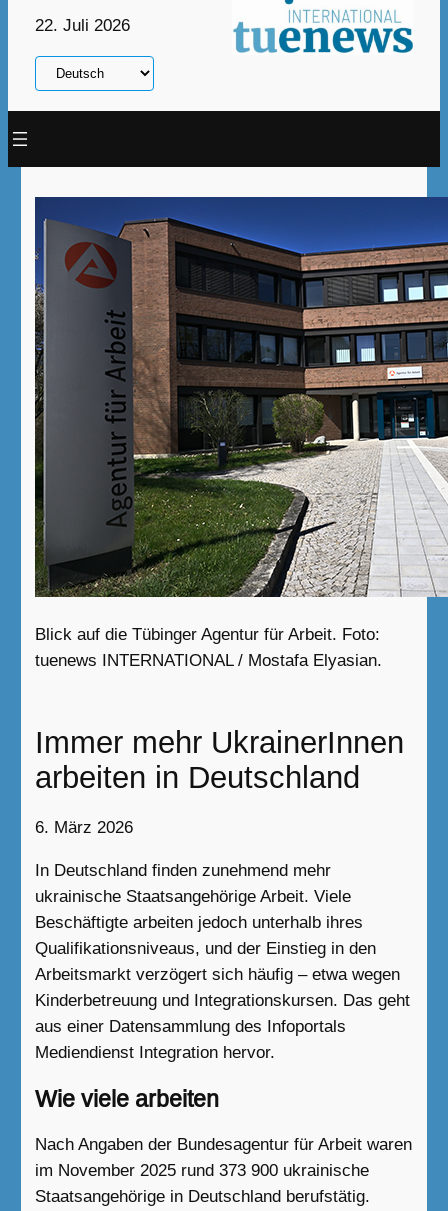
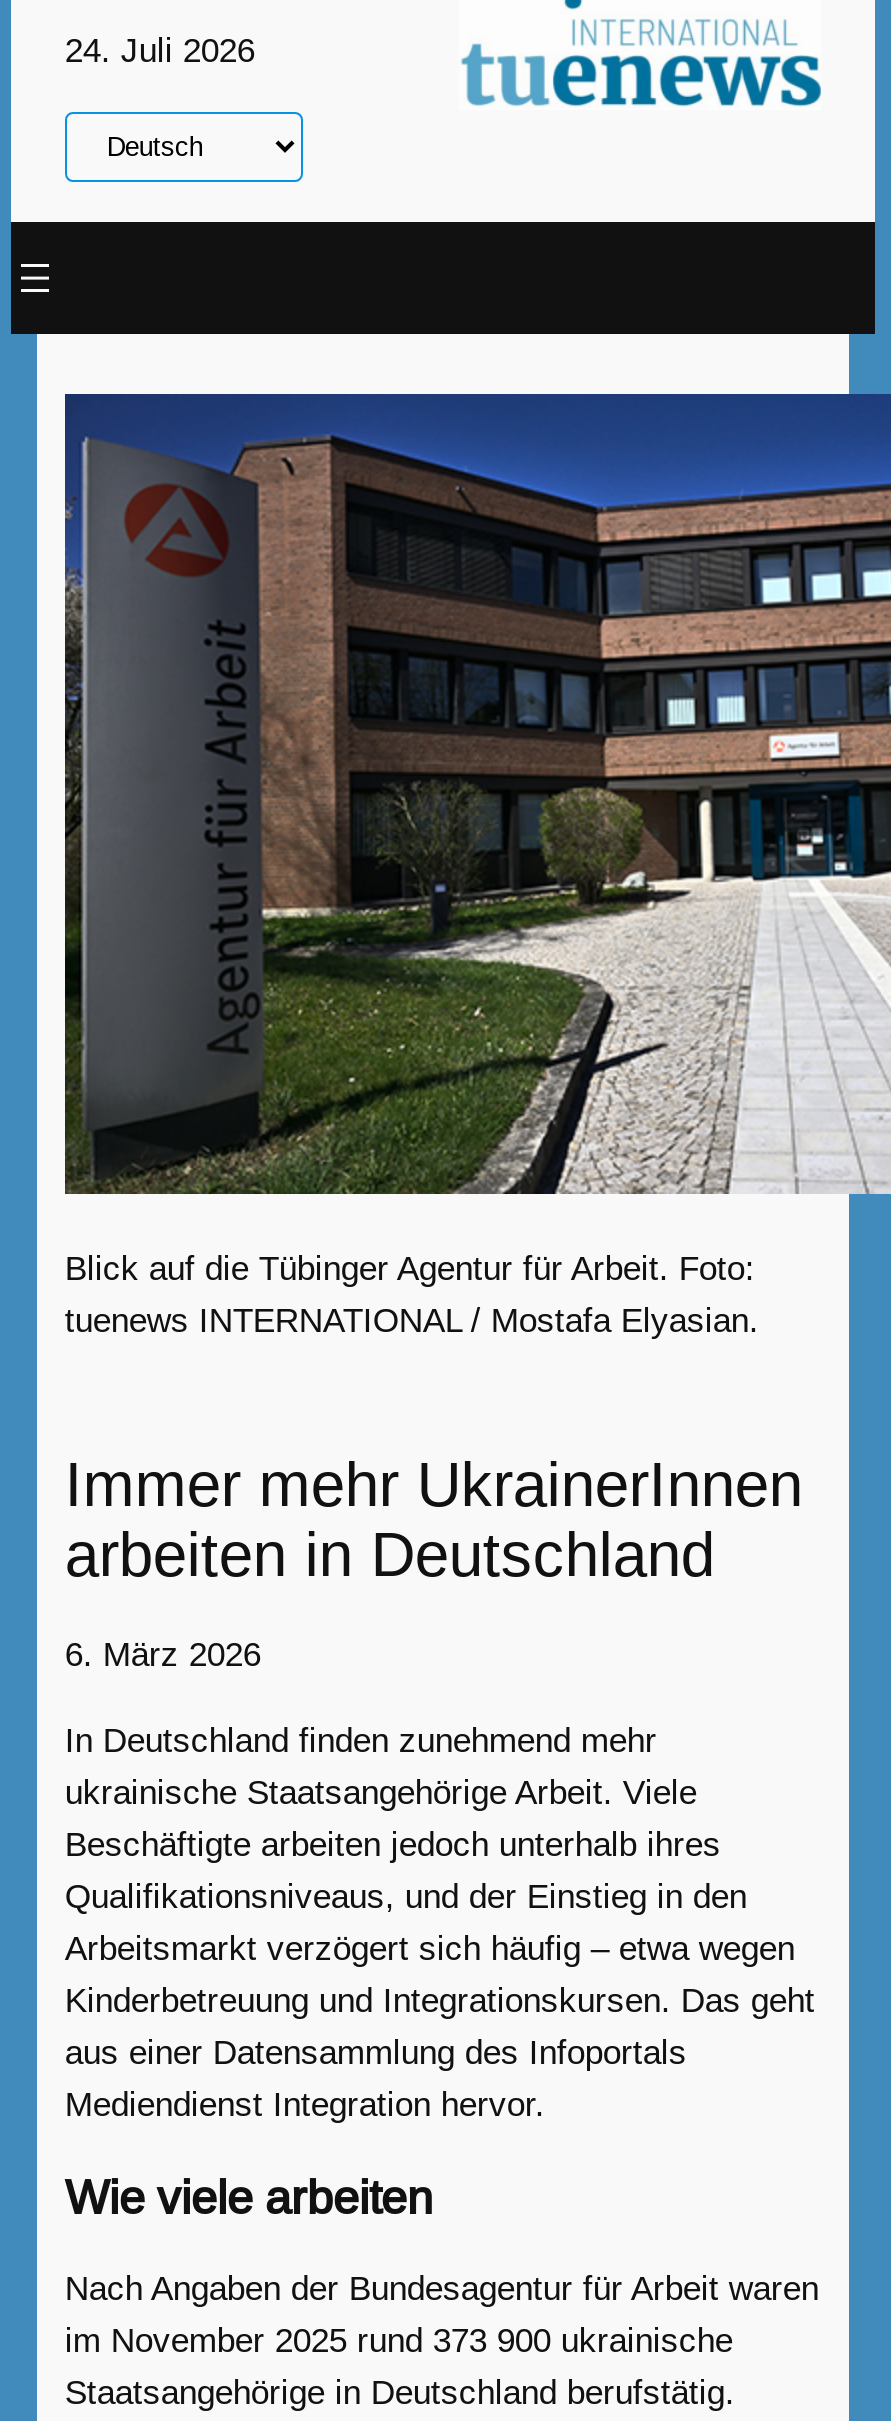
[35,16,130,35] 22. Juli 2026 -> [65,32,255,70] 24. Juli 2026

